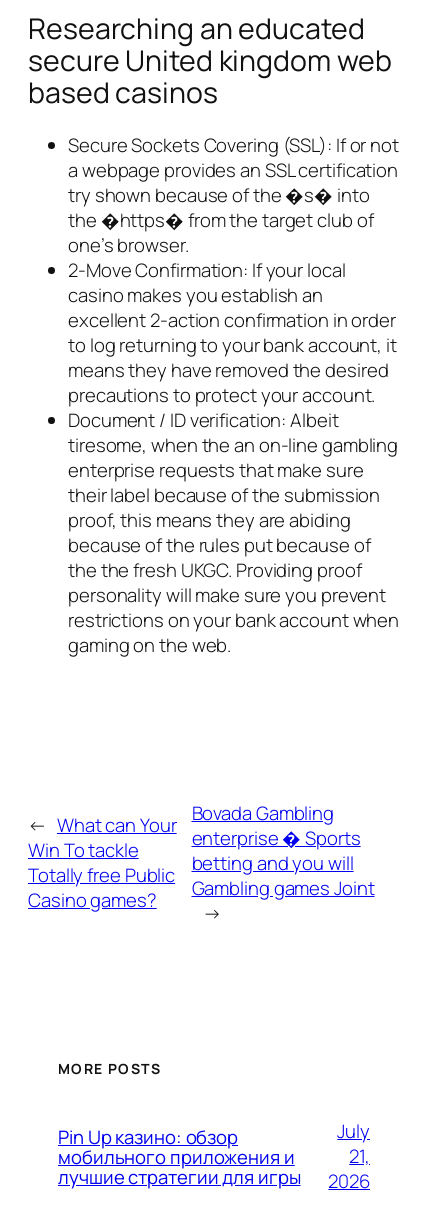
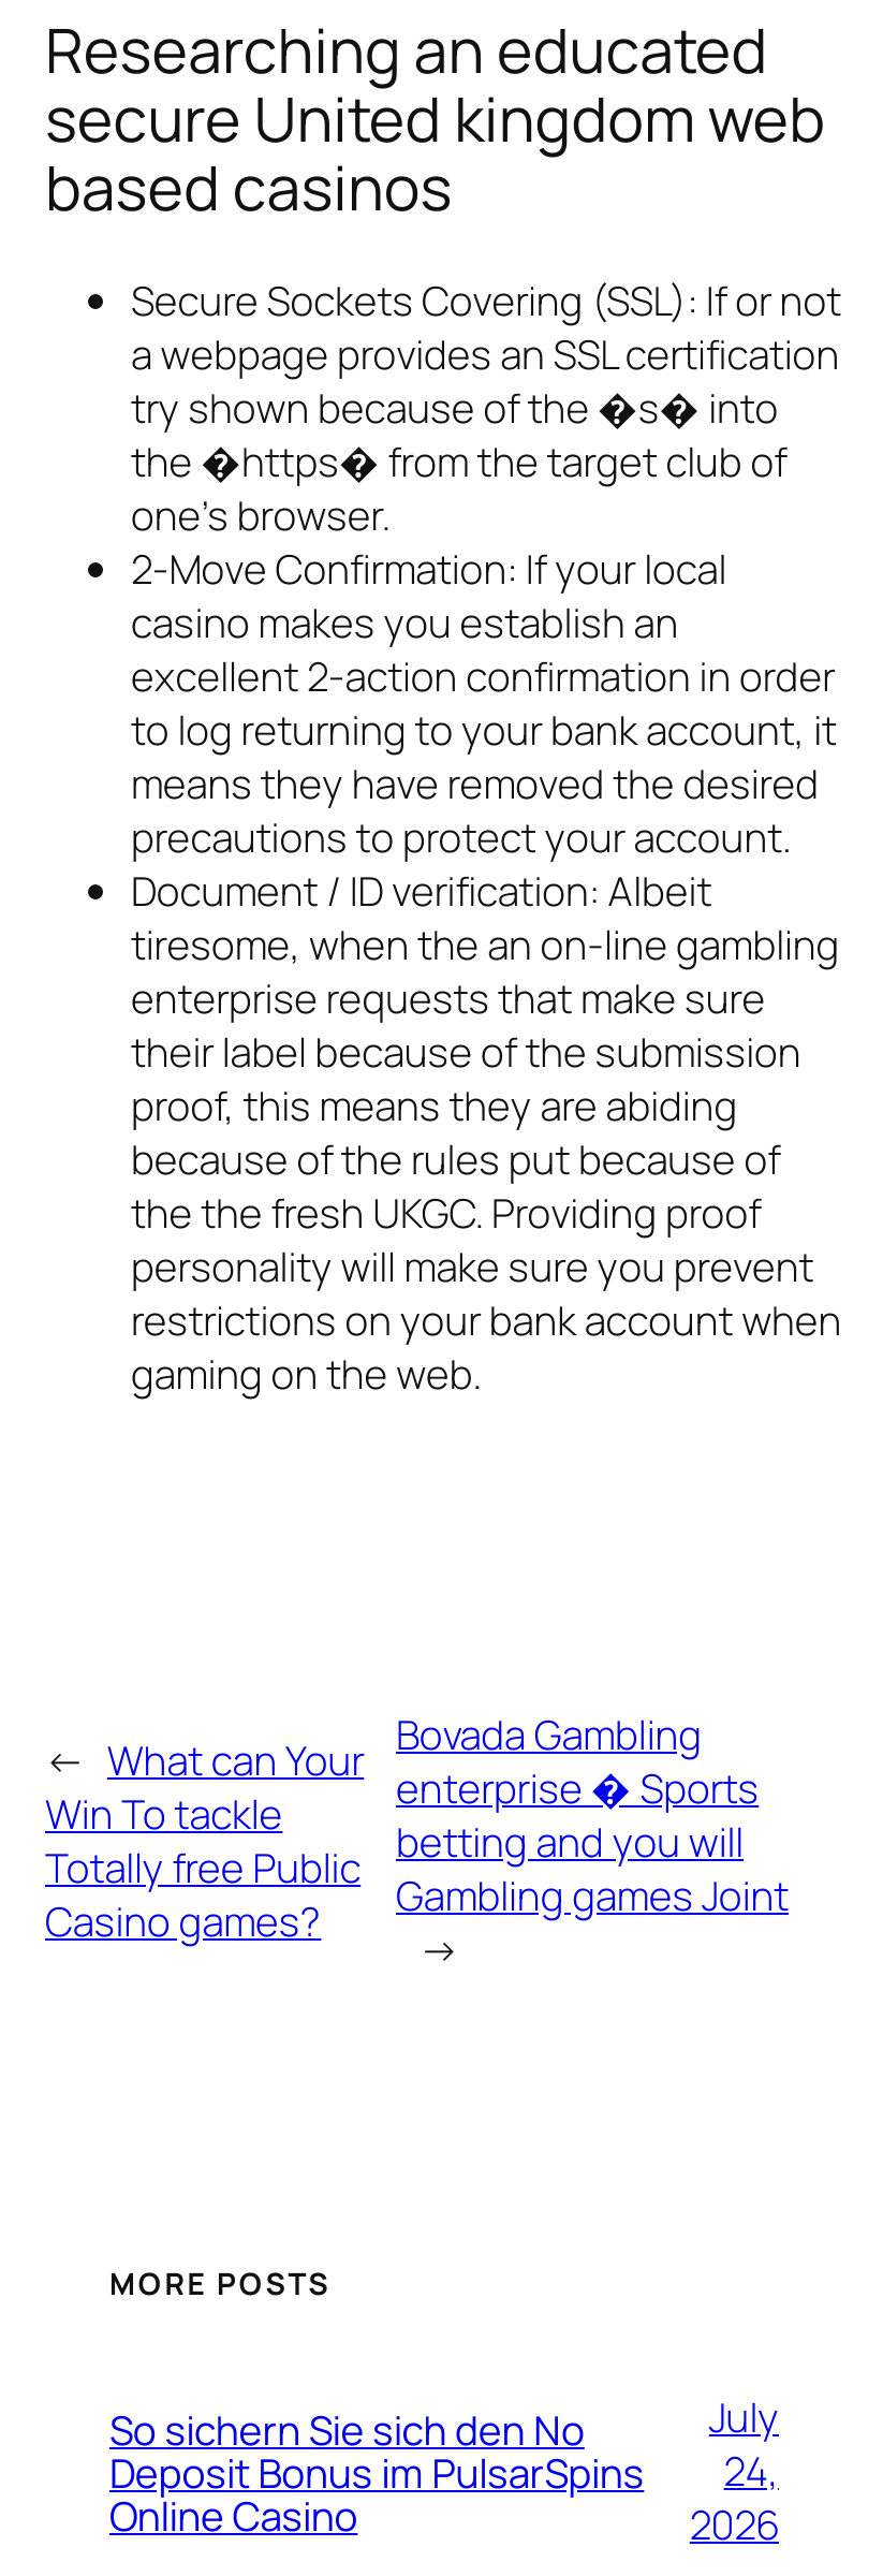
[58,1123,300,1189] Pin Up казино: обзор | мобильного приложения и | лучшие стратегии для игры -> [109,2401,644,2543] So sichern Sie sich den No | Deposit Bonus im PulsarSpins | Online Casino
[349,1143,370,1169] 21, -> [724,2443,779,2499] 24,

